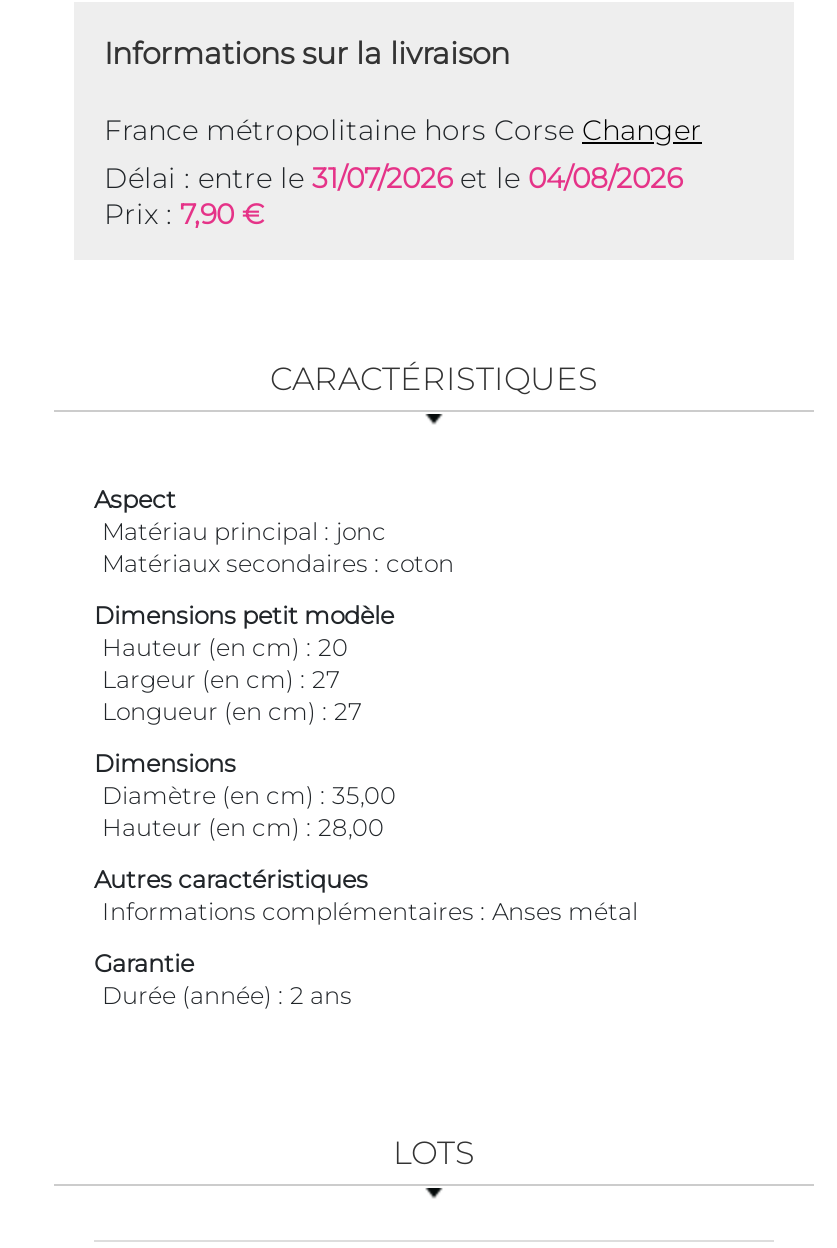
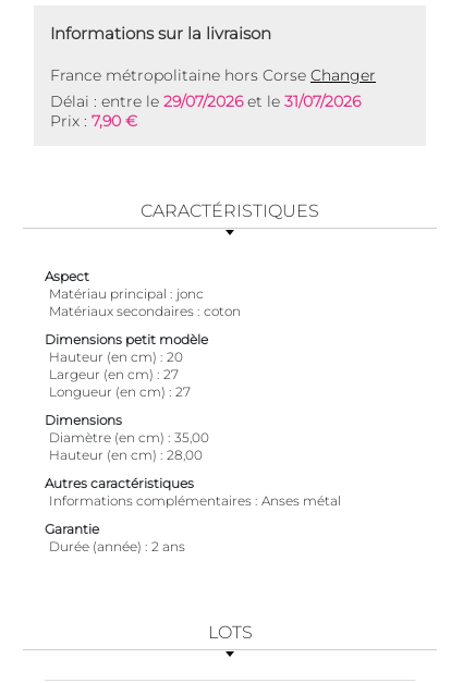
[104,160,682,196] Délai : entre le 31/07/2026 et le 04/08/2026 -> [50,92,361,111] Délai : entre le 29/07/2026 et le 31/07/2026

